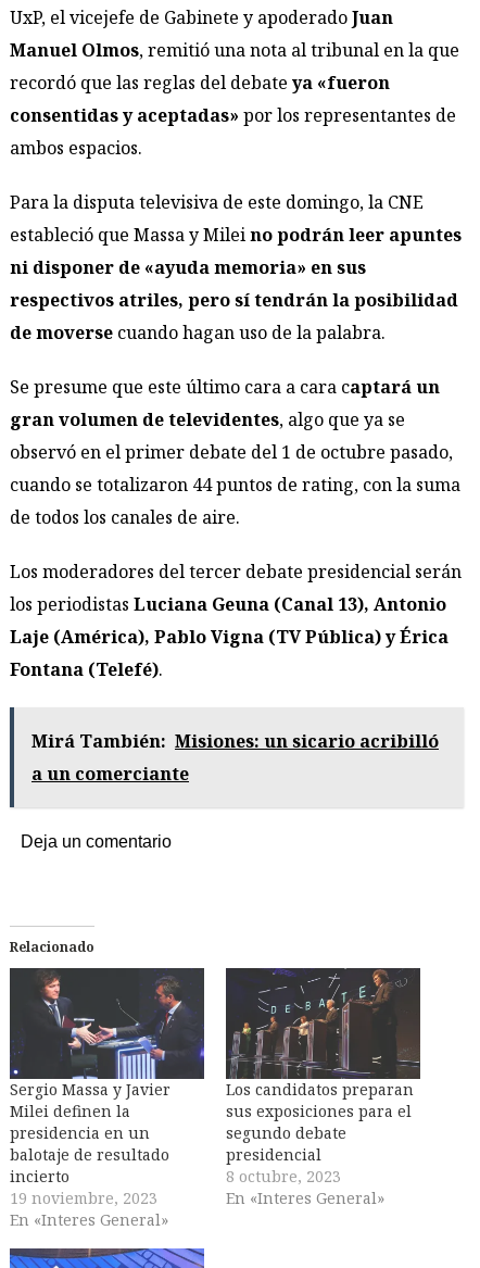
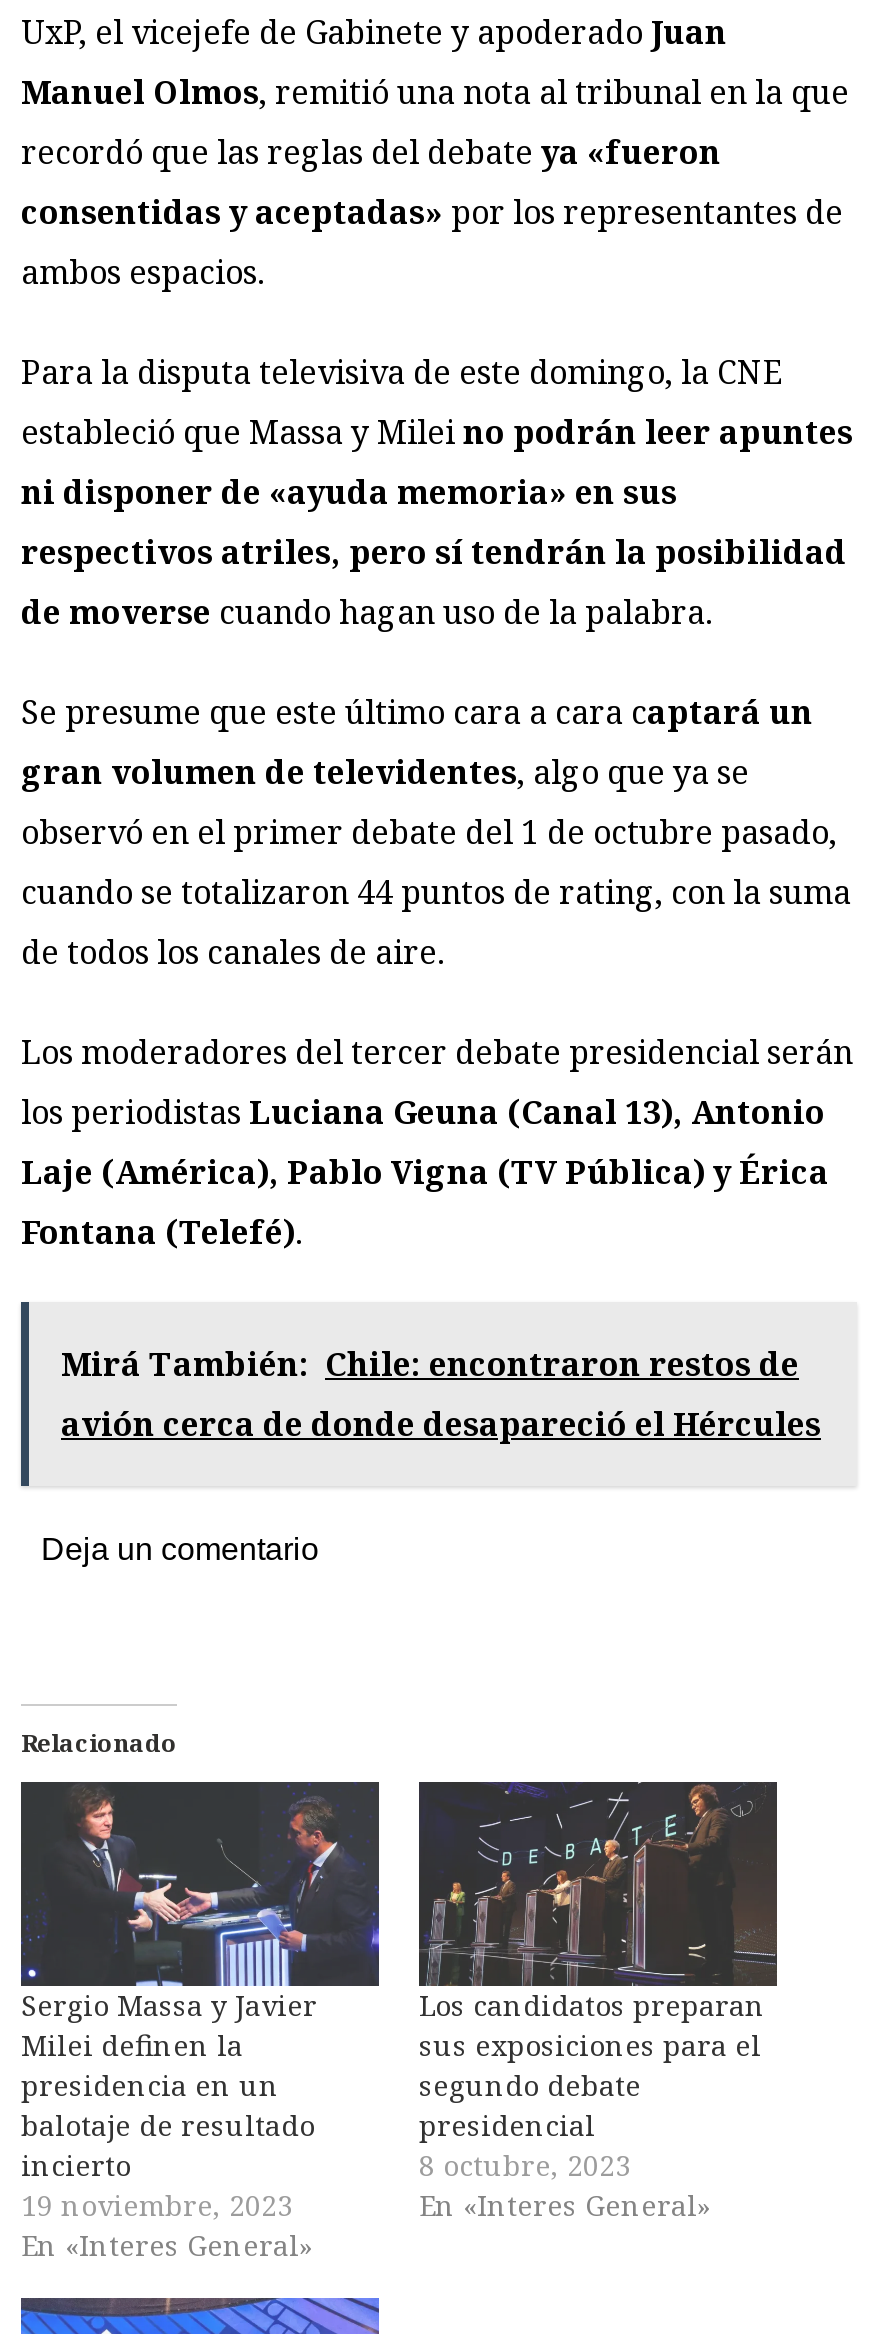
[31,729,439,786] Mirá También: Misiones: un sicario acribilló | a un comerciante -> [61,1342,821,1446] Mirá También: Chile: encontraron restos de | avión cerca de donde desapareció el Hércules

